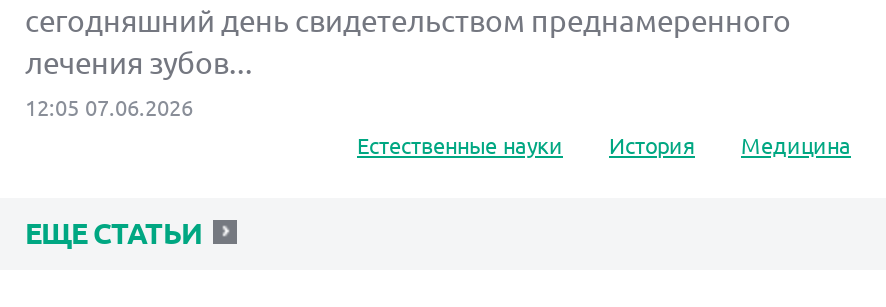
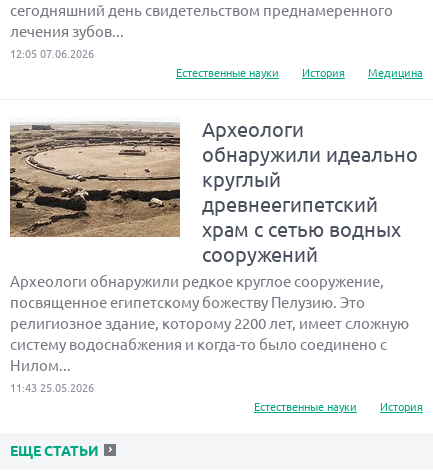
none -> [9,118,423,413] [image] | Археологи | обнаружили идеально | круглый | древнеегипетский | храм с сетью водных | сооружений | Археологи обнаружили редкое круглое сооружение, | посвященное египетскому божеству Пелузию. Это | религиозное здание, которому 2200 лет, имеет сложную | систему водоснабжения и когда-то было соединено с | Нилом... | 11:43 25.05.2026 | Естественные науки | История

